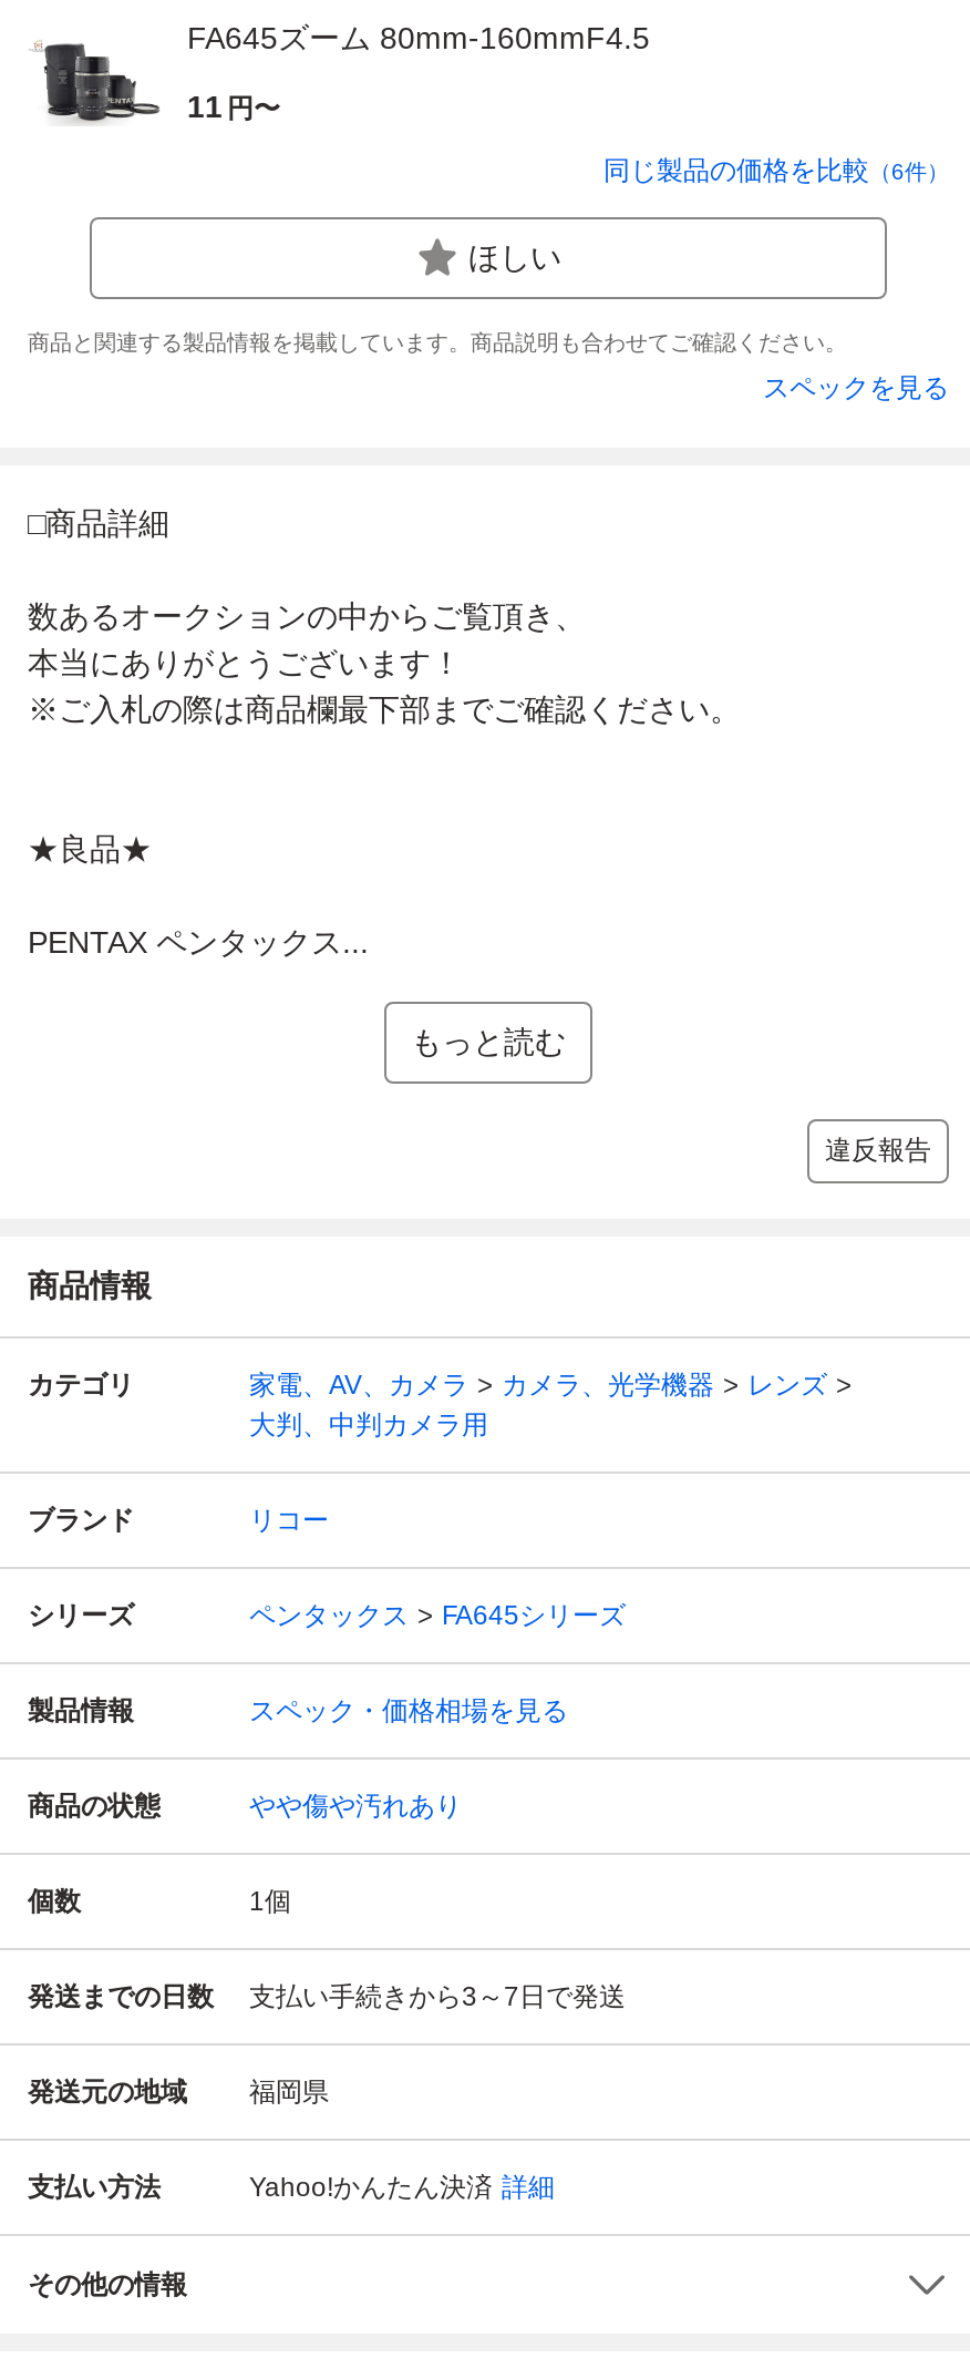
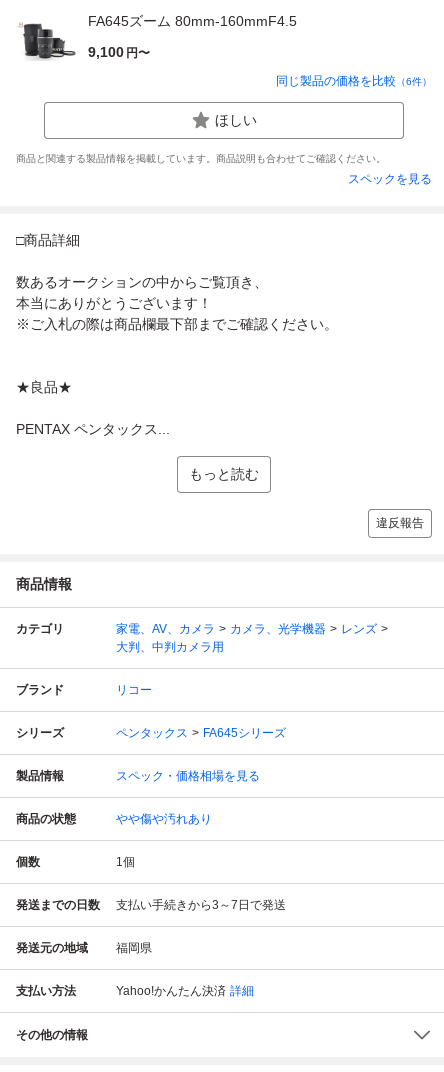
[187,88,280,124] 11 円〜 -> [88,44,150,60] 9,100 円〜

